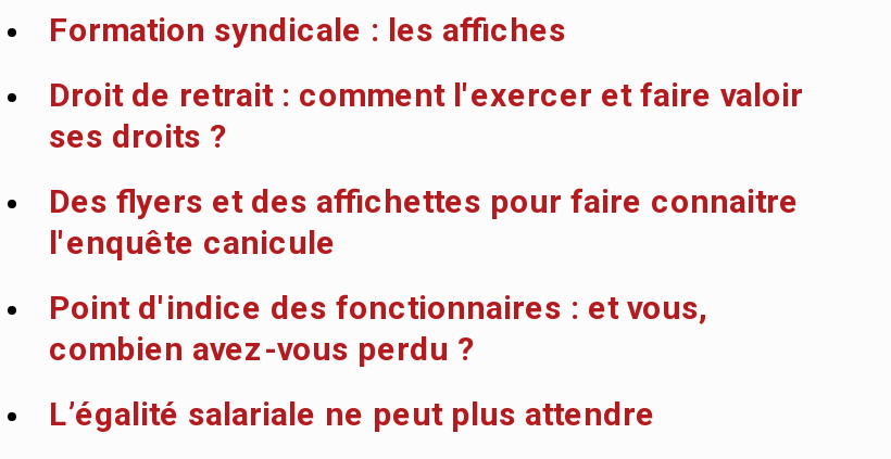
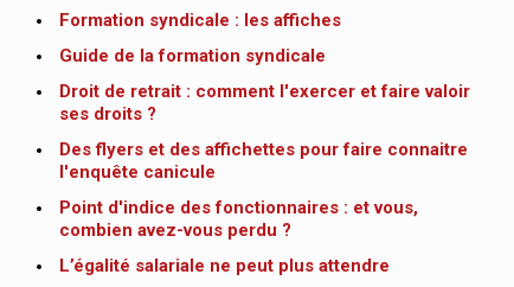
none -> [59,45,326,66] Guide de la formation syndicale

